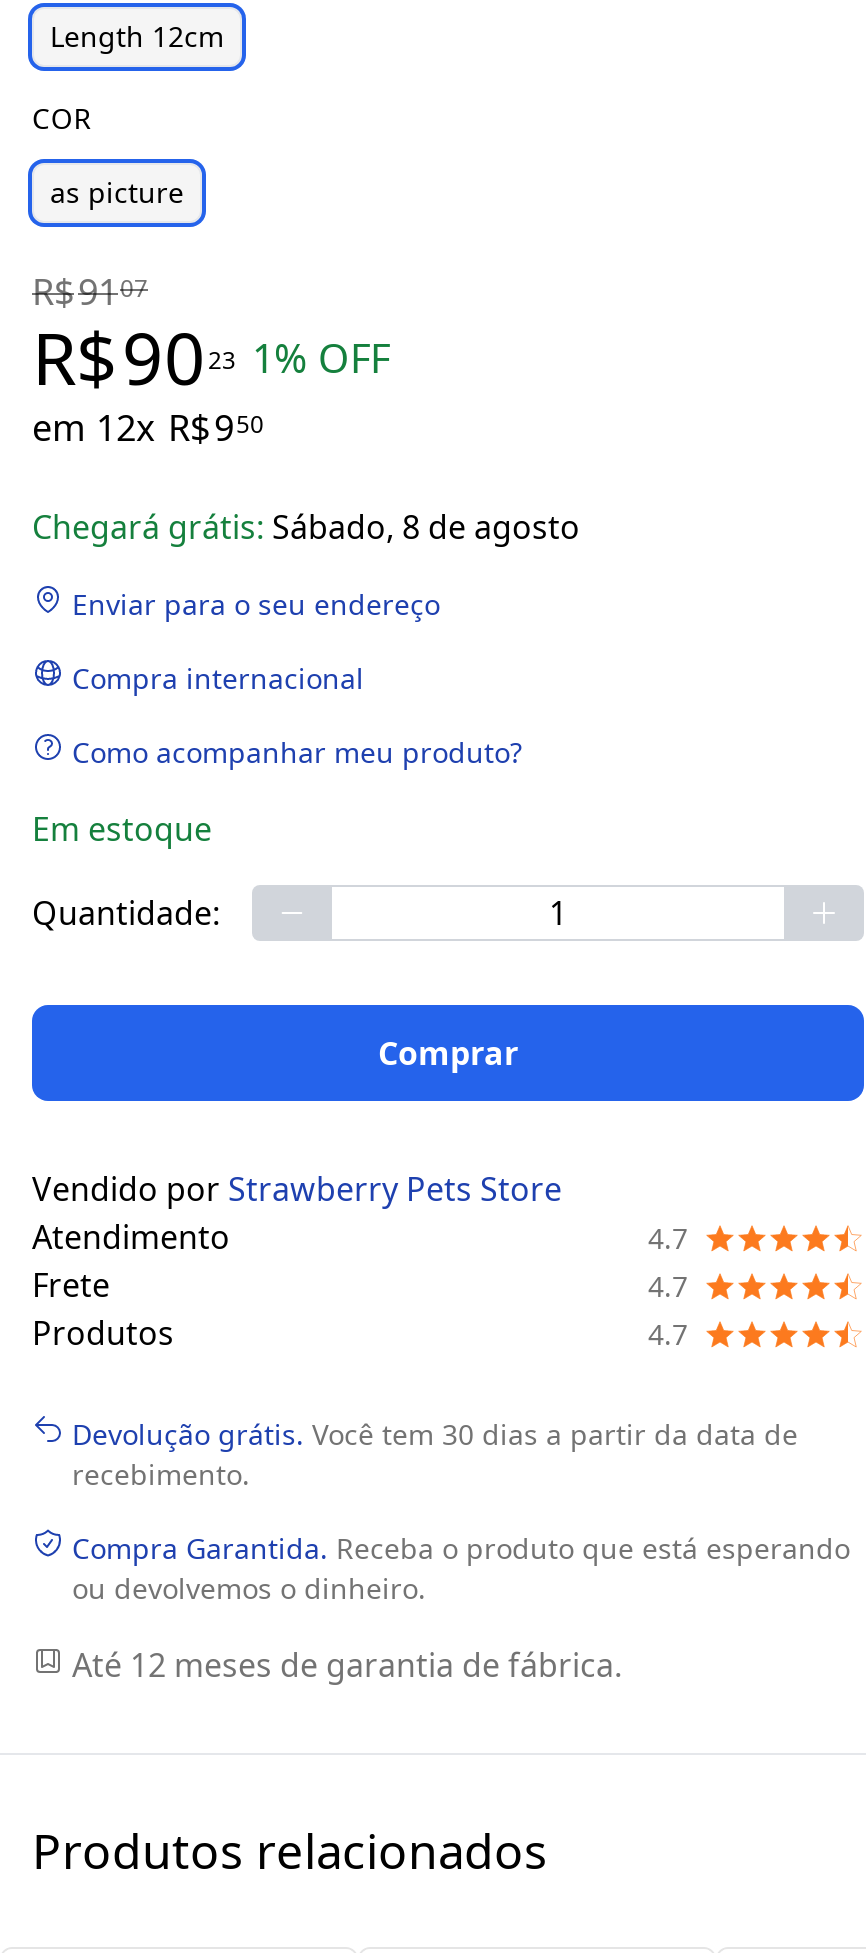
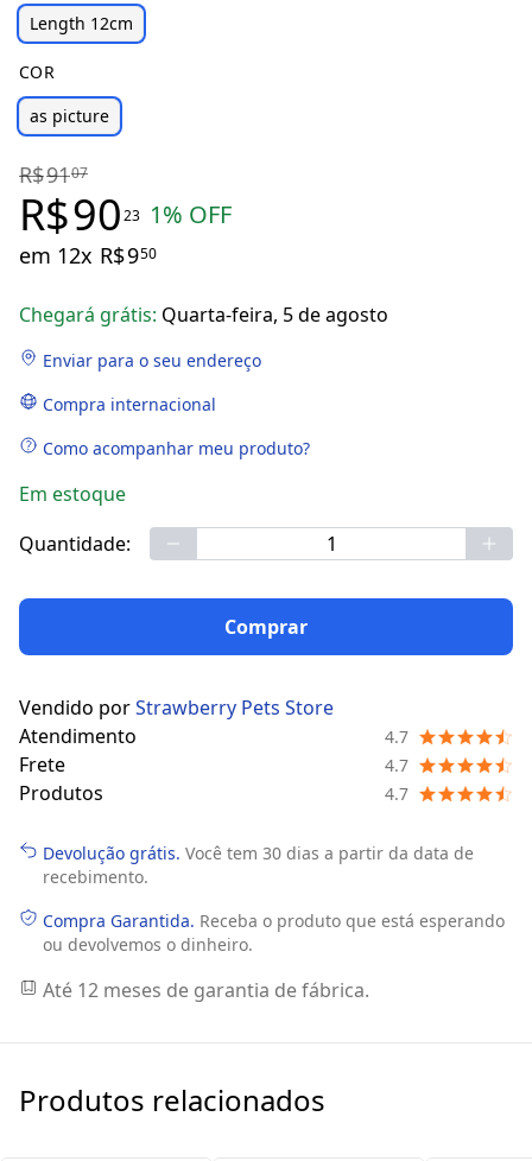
[32,505,580,549] Chegará grátis: Sábado, 8 de agosto -> [19,302,388,328] Chegará grátis: Quarta-feira, 5 de agosto

